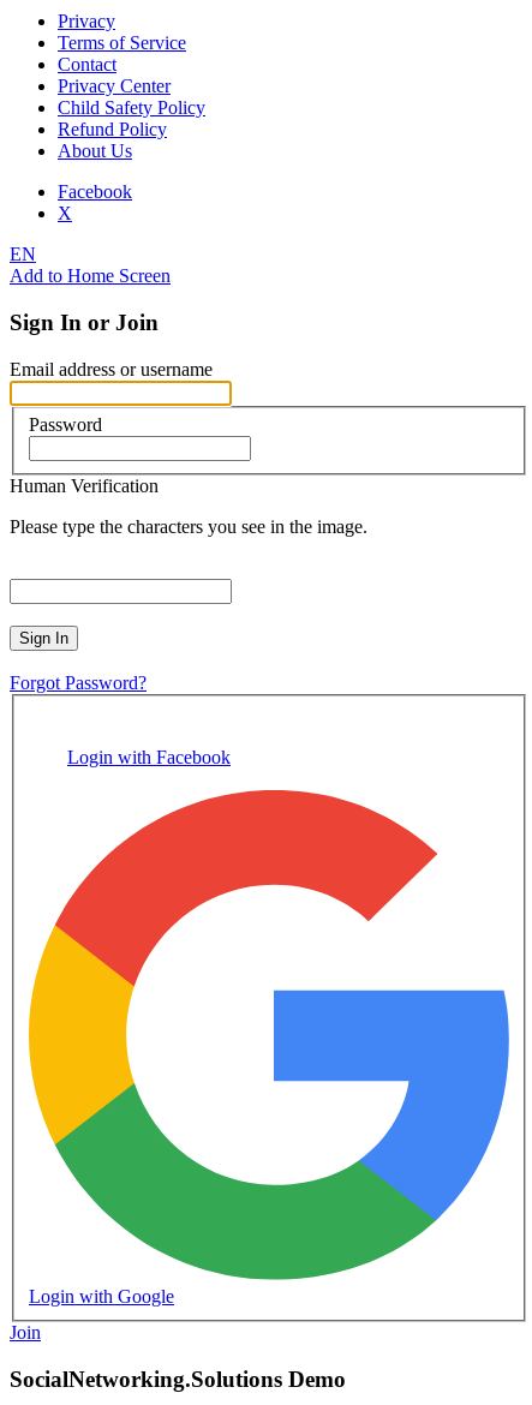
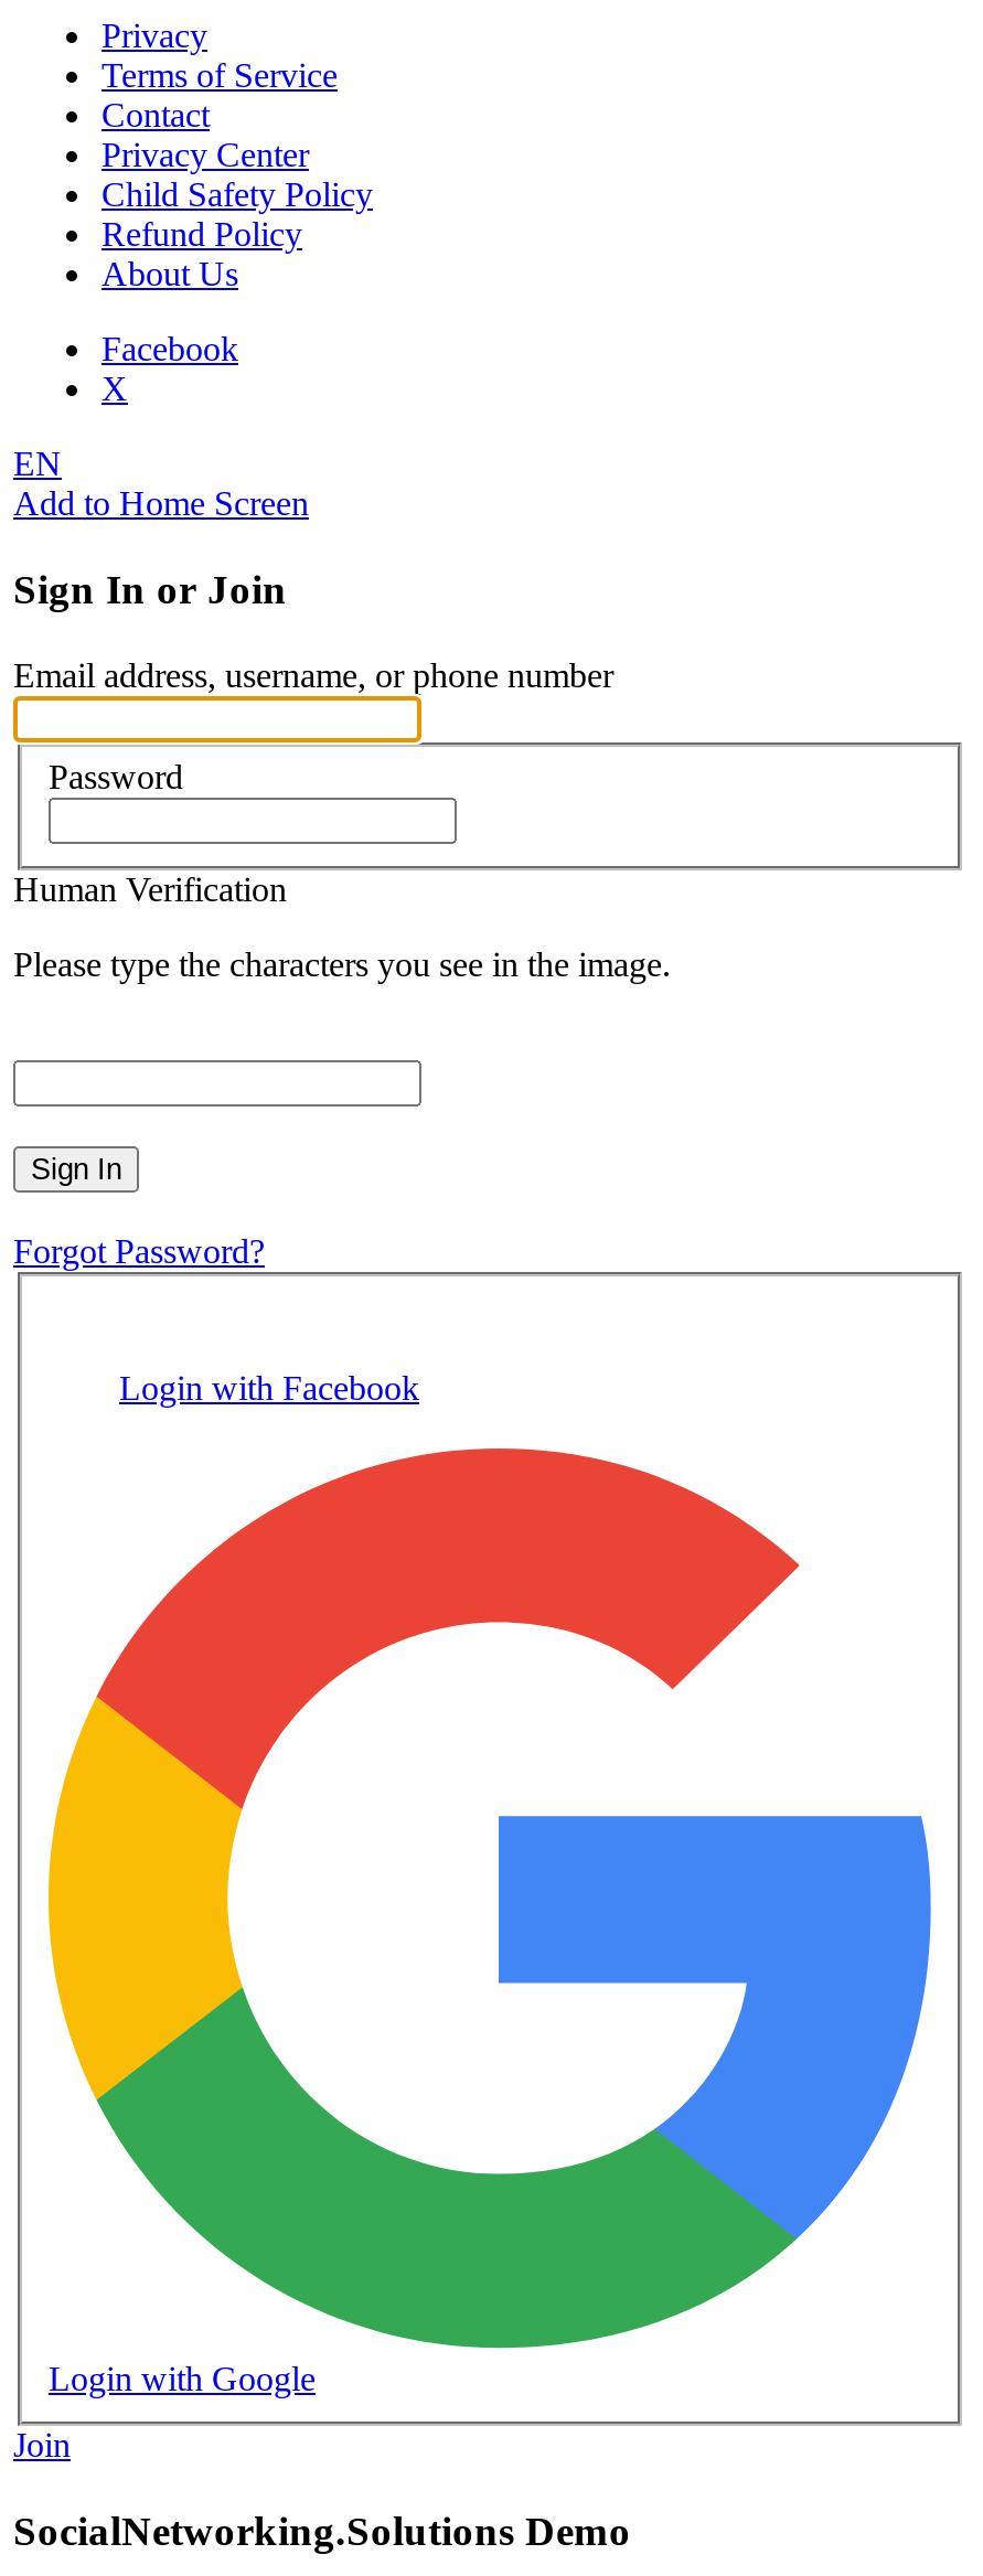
[10,359,213,379] Email address or username -> [13,656,613,694] Email address, username, or phone number

